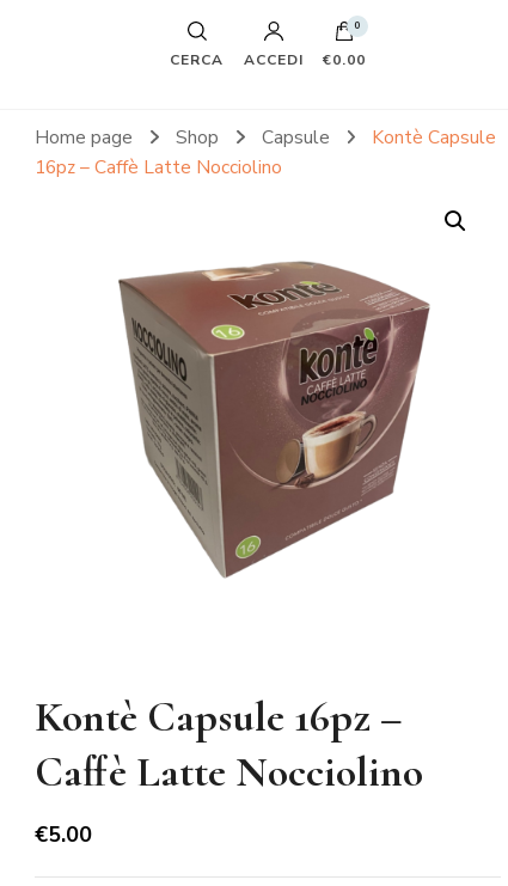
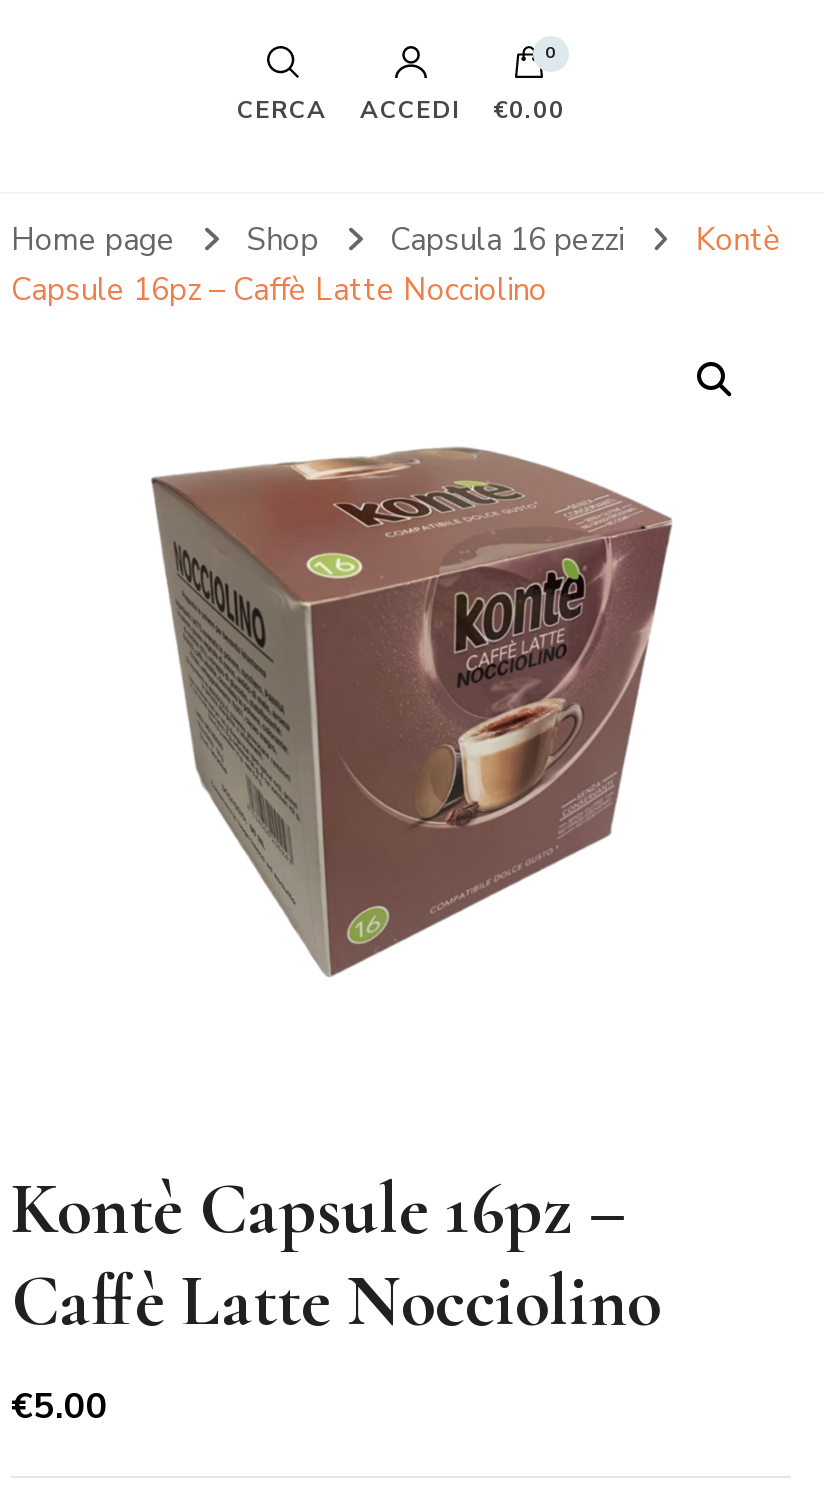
[35,125,496,180] Capsule | Kontè Capsule | 16pz – Caffè Latte Nocciolino -> [11,218,782,310] Capsula 16 pezzi | Kontè | Capsule 16pz – Caffè Latte Nocciolino

